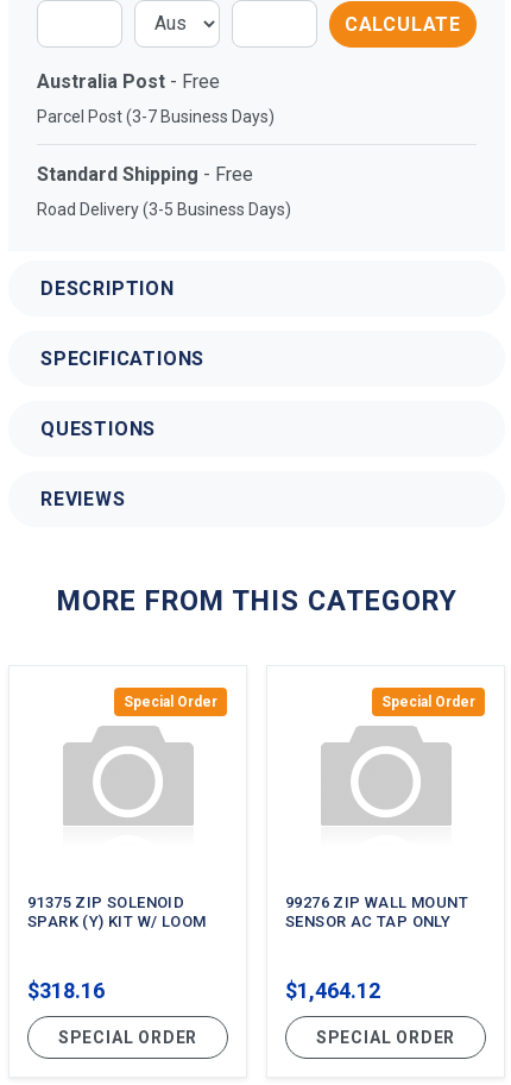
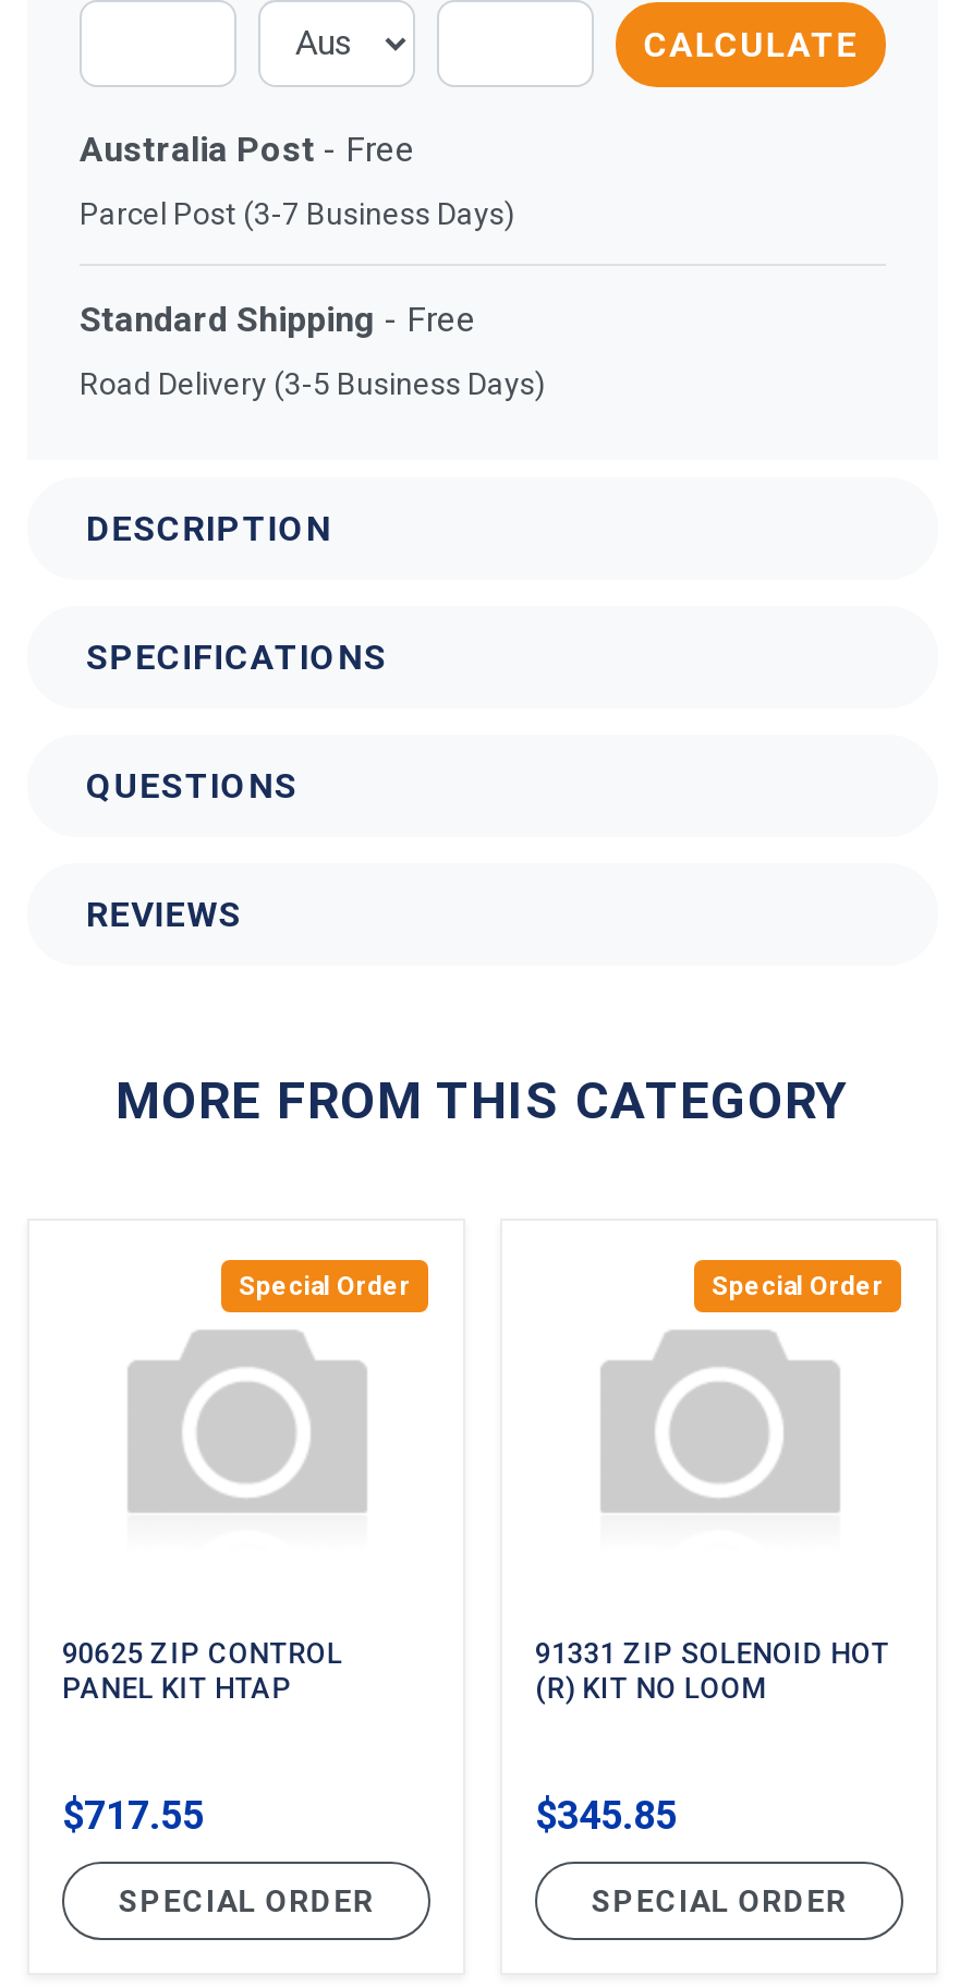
[27,893,206,930] 91375 ZIP SOLENOID | SPARK (Y) KIT W/ LOOM -> [62,1636,343,1704] 90625 ZIP CONTROL | PANEL KIT HTAP
[285,893,468,930] 99276 ZIP WALL MOUNT | SENSOR AC TAP ONLY -> [535,1636,890,1704] 91331 ZIP SOLENOID HOT | (R) KIT NO LOOM
[27,977,105,1002] $318.16 -> [62,1791,204,1837] $717.55
[285,977,380,1002] $1,464.12 -> [535,1791,677,1837] $345.85

